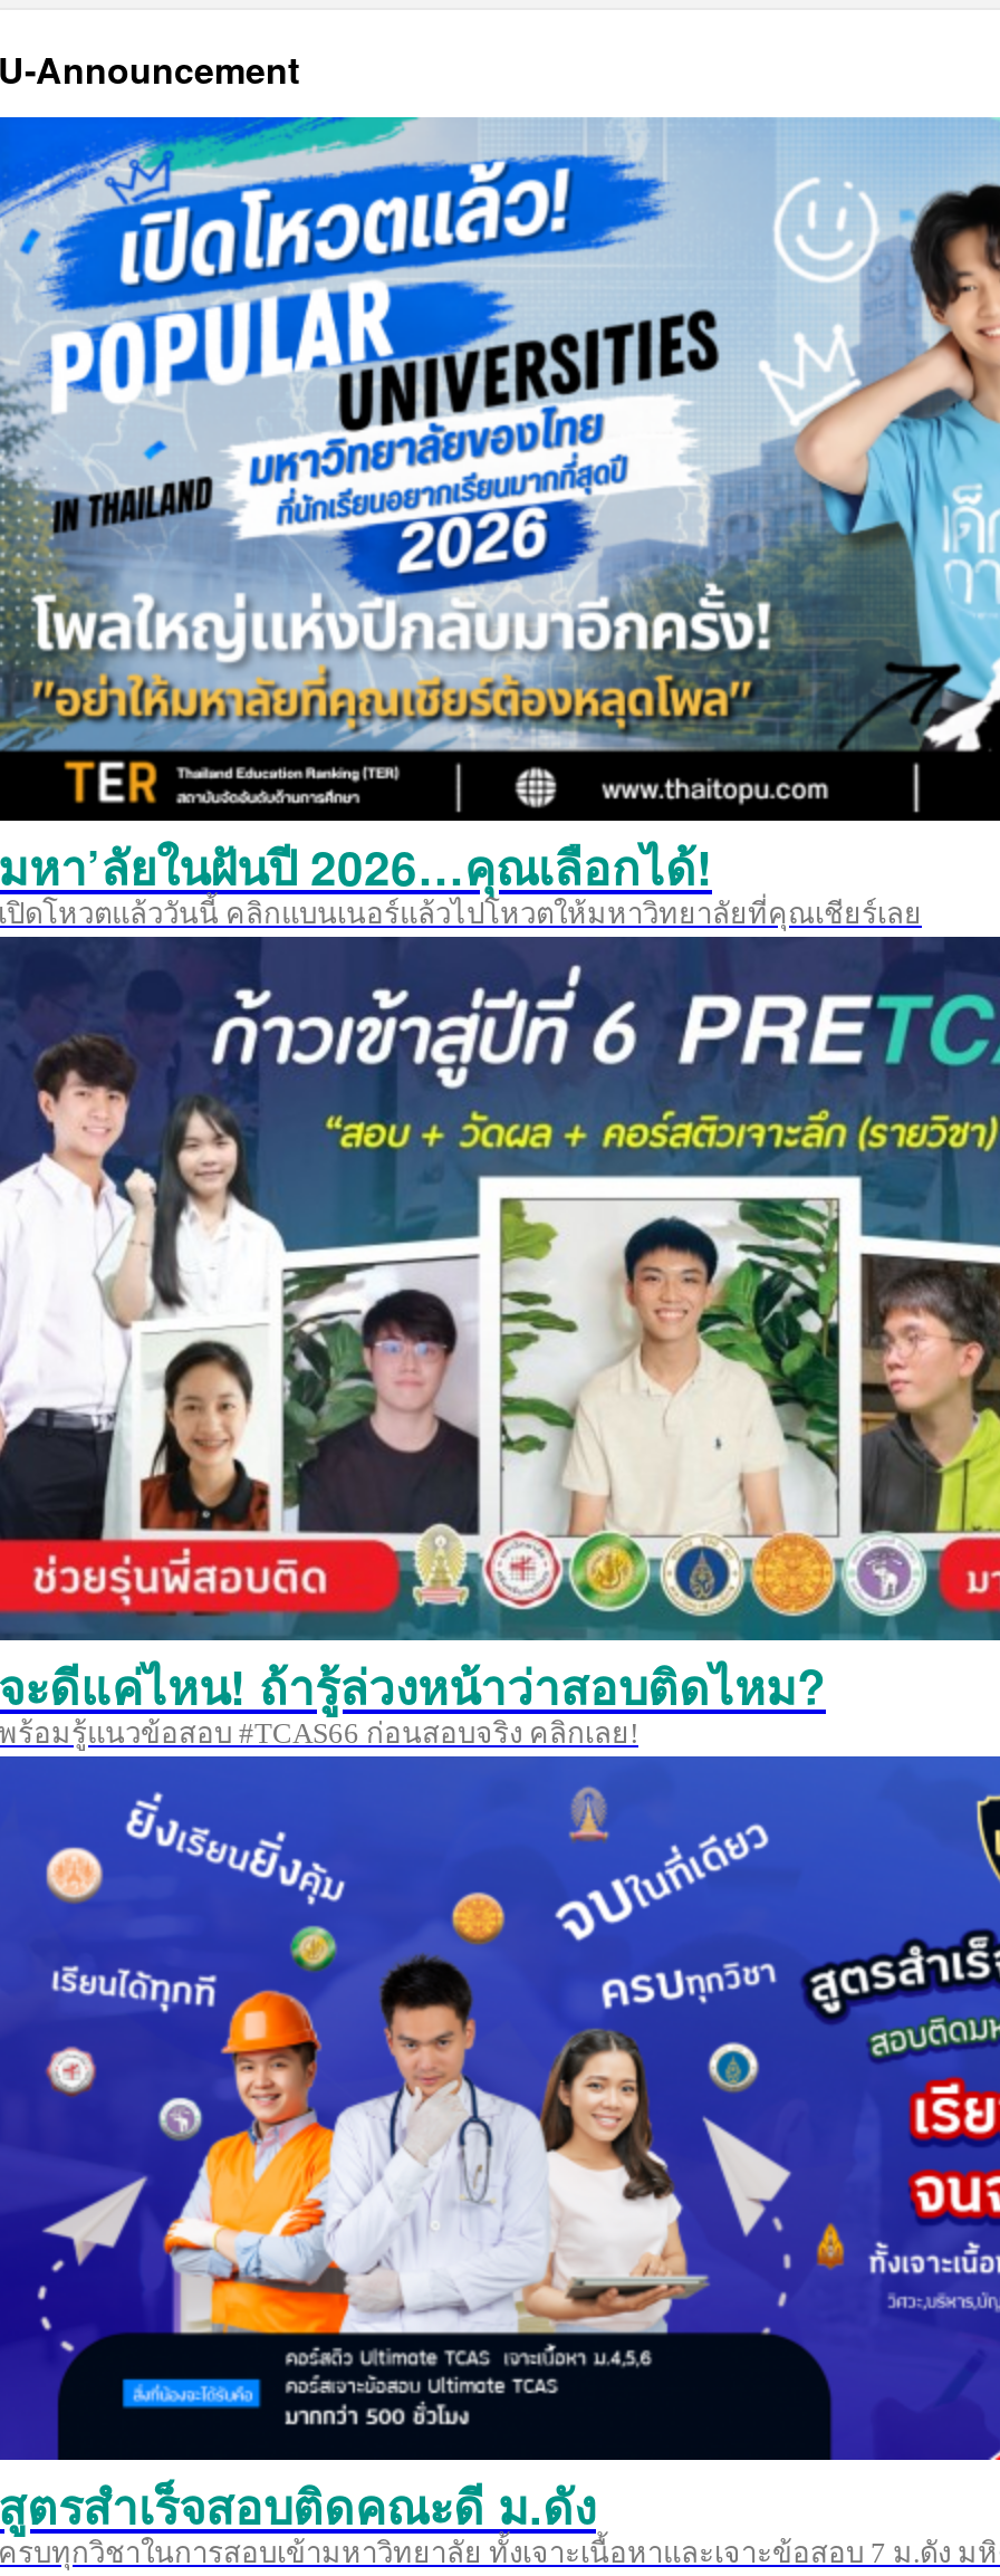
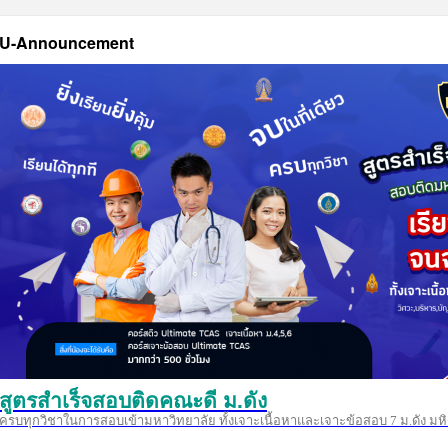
[0,115,993,929] [image] | มหา’ลัยในฝันปี 2026…คุณเลือกได้! | เปิดโหวตแล้ววันนี้ คลิกแบนเนอร์แล้วไปโหวตให้มหาวิทยาลัยที่คุณเชียร์เลย -> none
[0,935,993,1749] [image] | จะดีแค่ไหน! ถ้ารู้ล่วงหน้าว่าสอบติดไหม? | พร้อมรู้แนวข้อสอบ #TCAS66 ก่อนสอบจริง คลิกเลย! -> none

